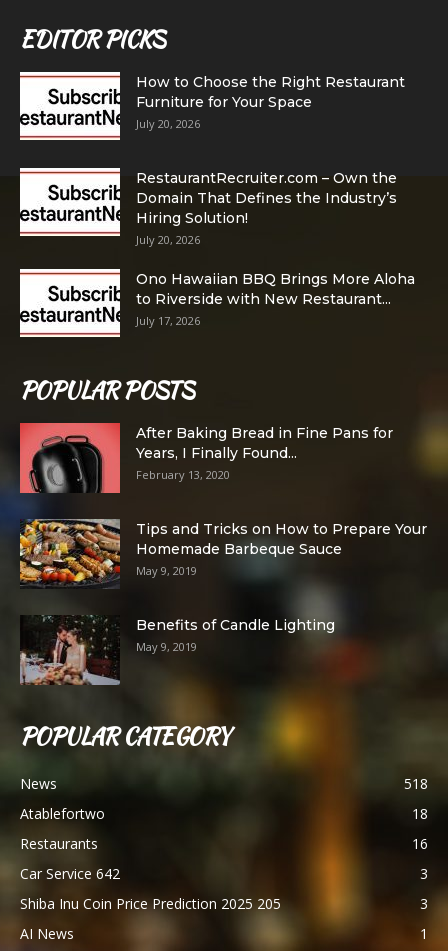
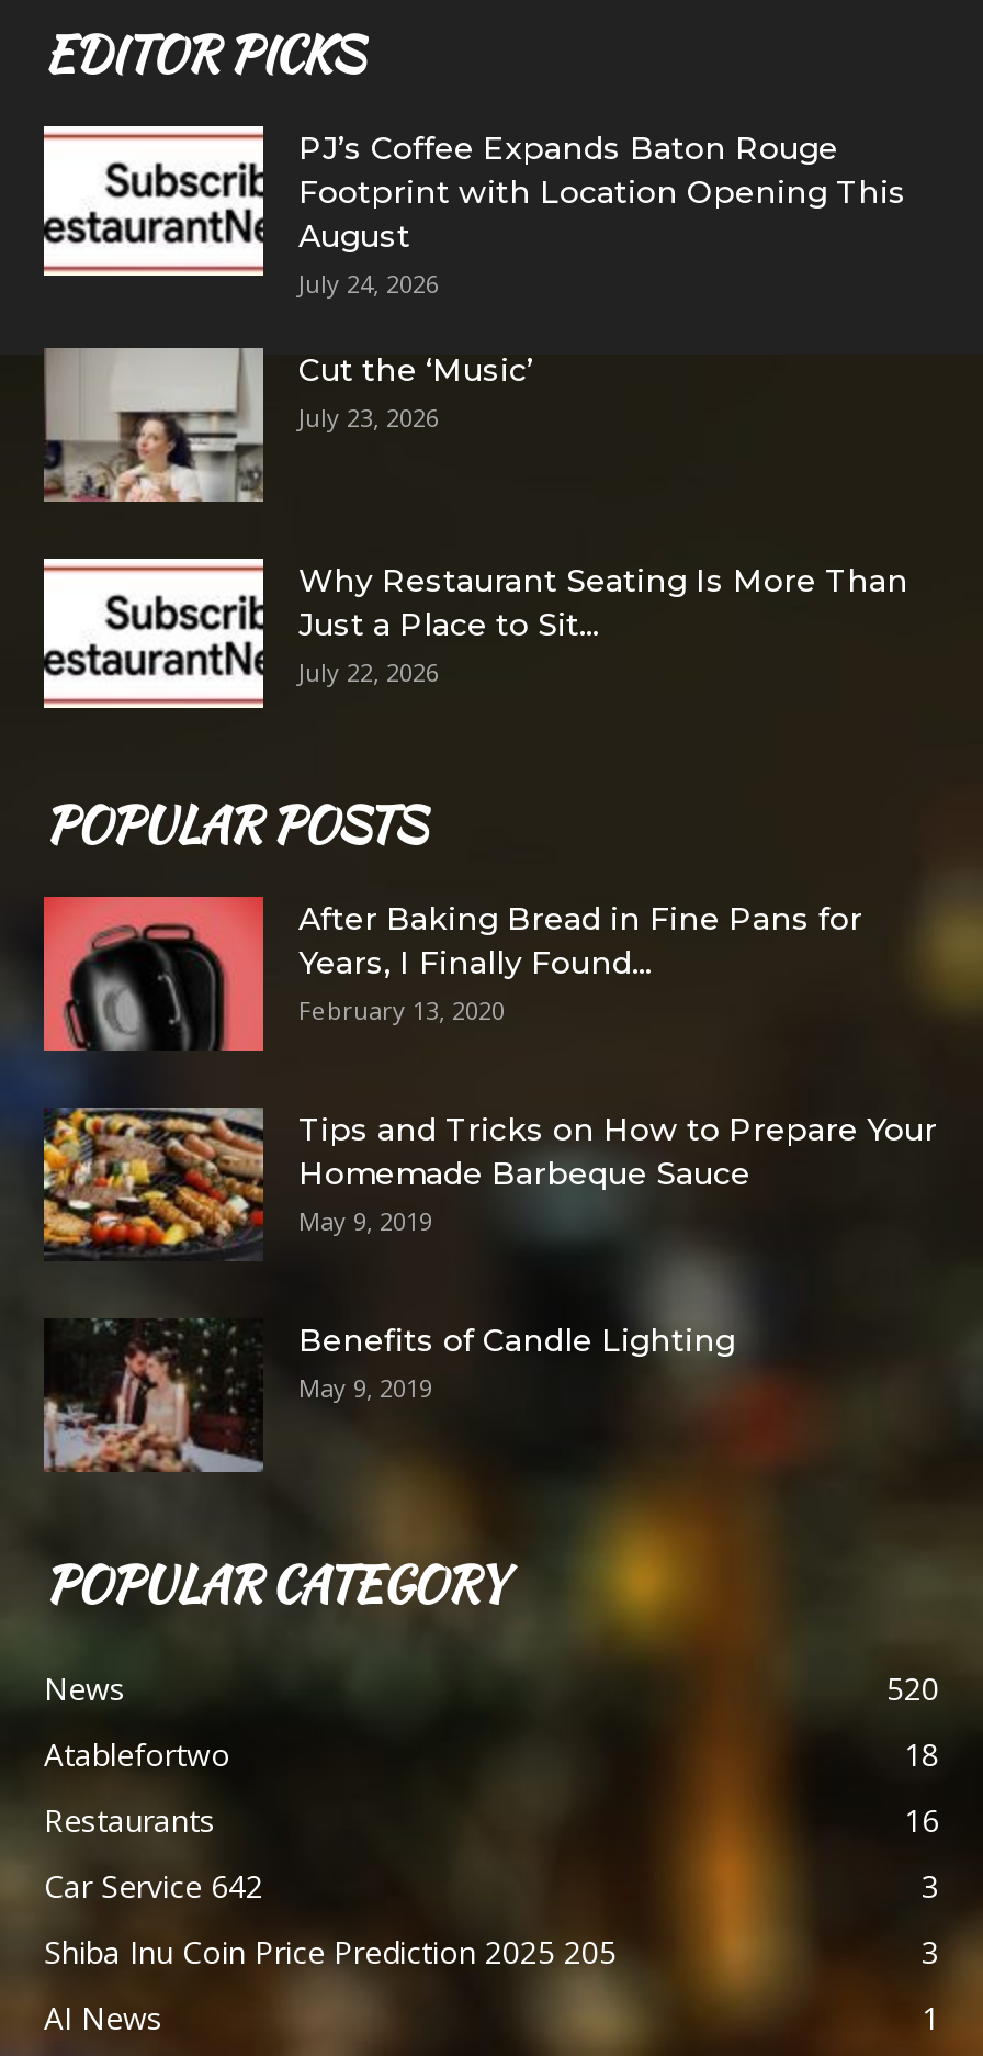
[136,73,405,131] How to Choose the Right Restaurant | Furniture for Your Space | July 20, 2026 -> [298,128,906,300] PJ’s Coffee Expands Baton Rouge | Footprint with Location Opening This | August | July 24, 2026
[19,167,397,247] [image] | RestaurantRecruiter.com – Own the | Domain That Defines the Industry’s | Hiring Solution! | July 20, 2026 -> [44,337,533,504] [image] | Cut the ‘Music’ | July 23, 2026
[136,270,415,328] Ono Hawaiian BBQ Brings More Aloha | to Riverside with New Restaurant... | July 17, 2026 -> [298,561,908,688] Why Restaurant Seating Is More Than | Just a Place to Sit... | July 22, 2026
[404,774,428,793] 518 -> [886,1667,939,1709] 520

